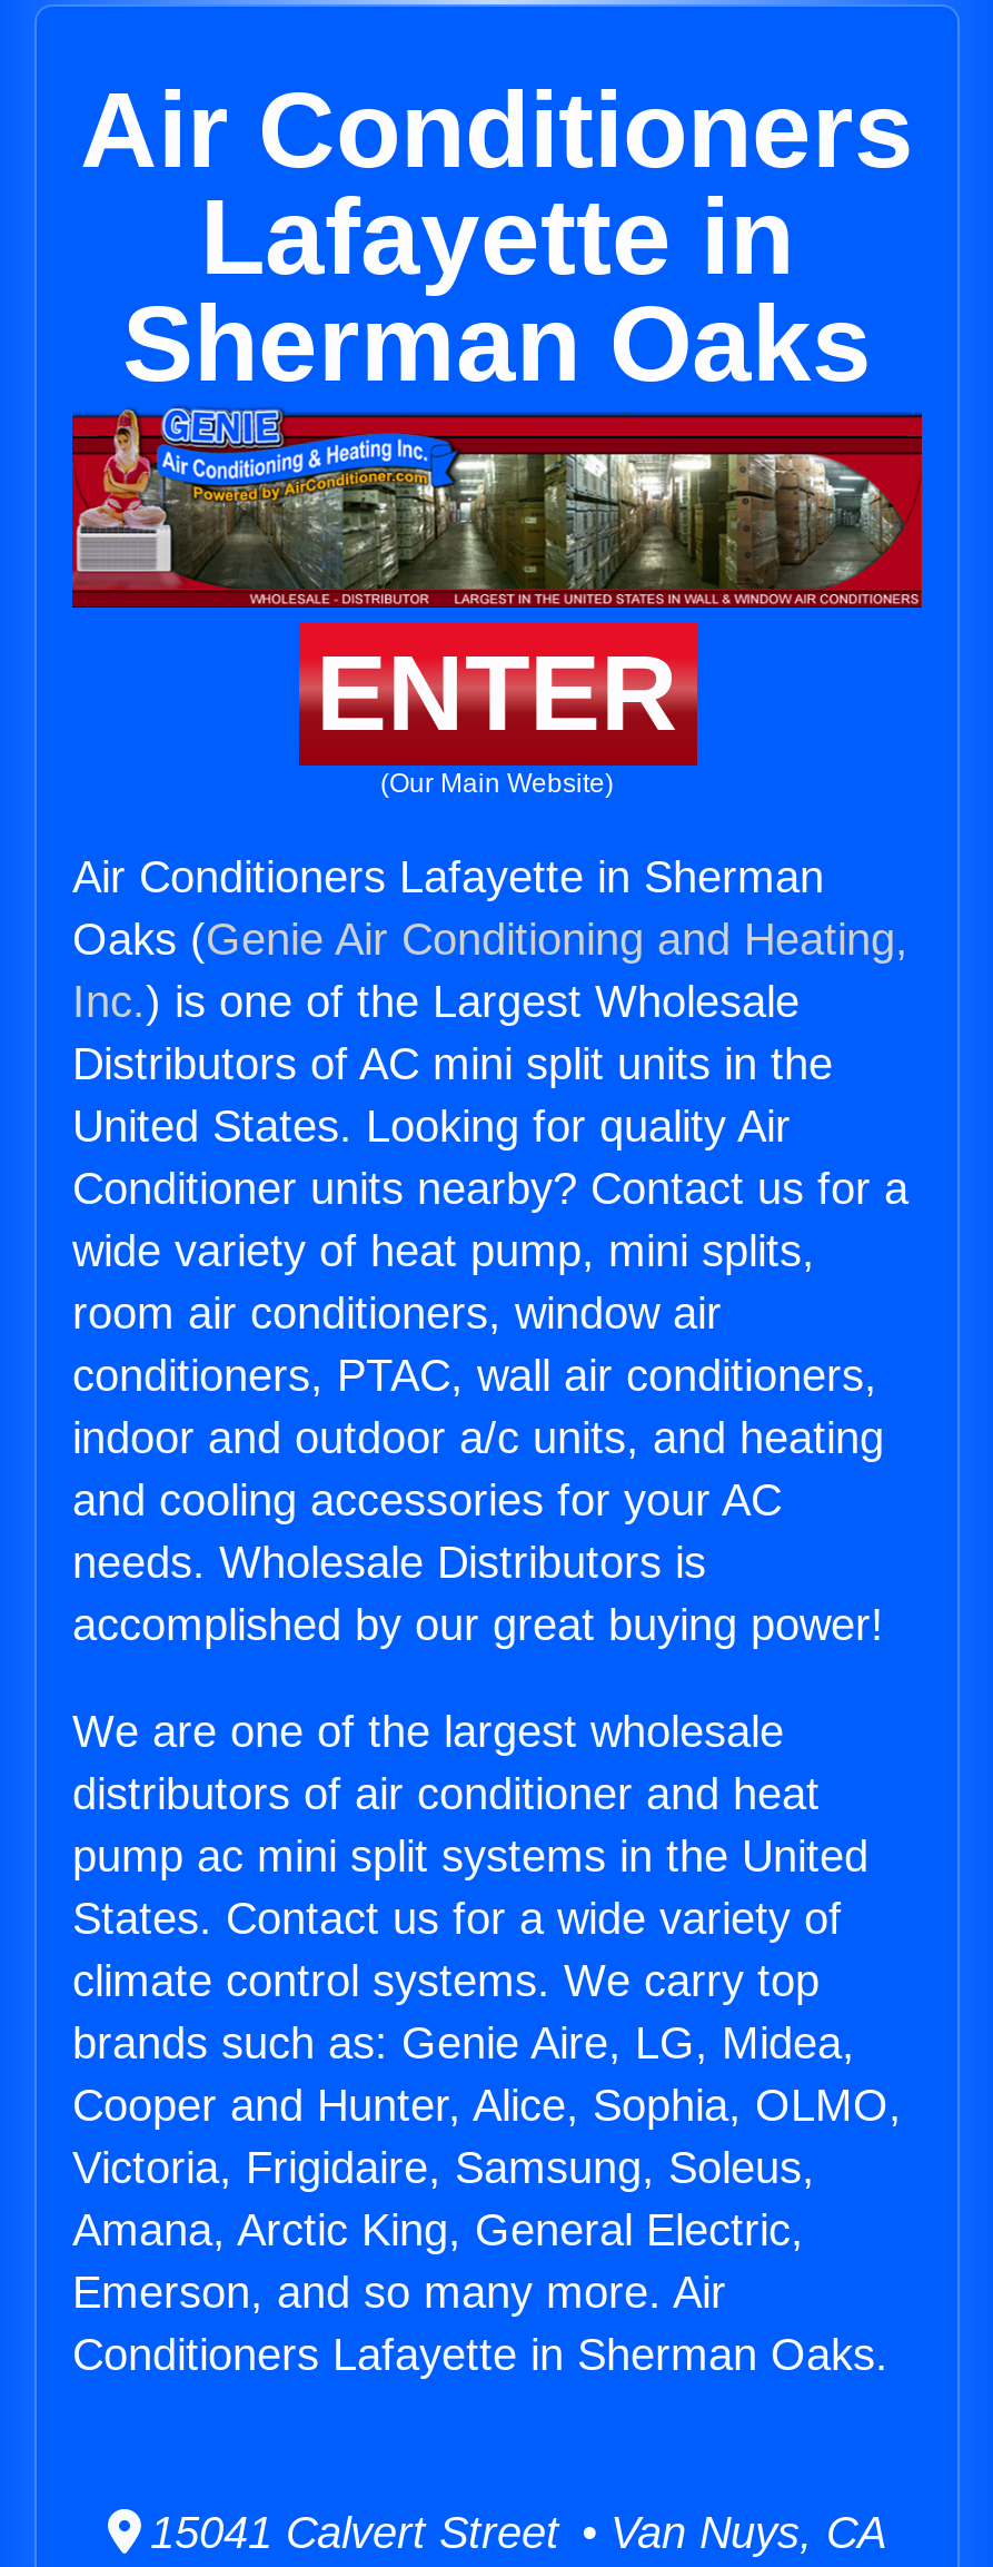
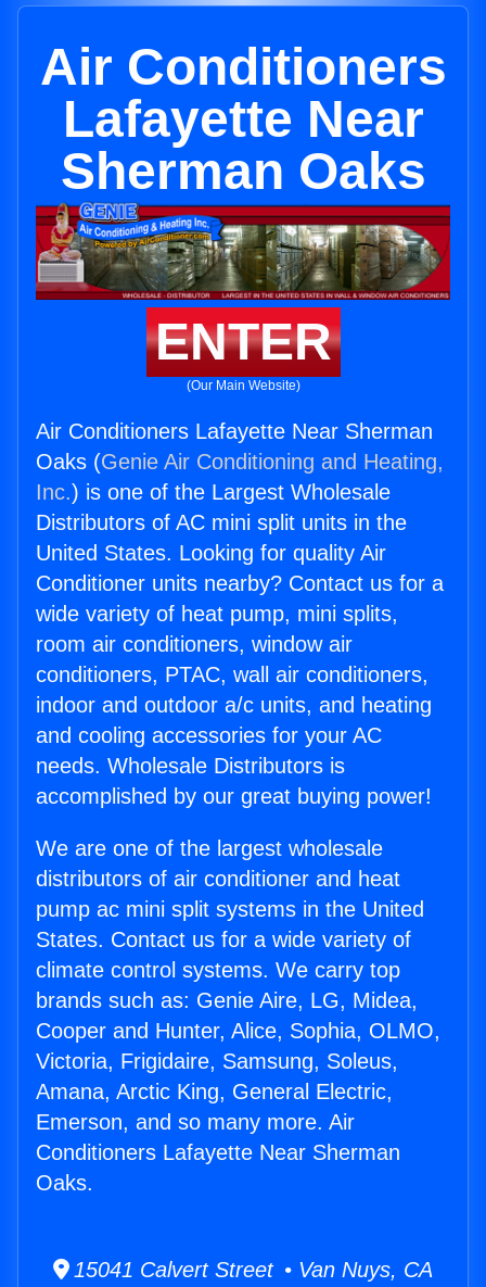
[200,178,794,296] Lafayette in -> [62,90,424,148] Lafayette Near
[72,853,824,902] Air Conditioners Lafayette in Sherman -> [36,419,433,443] Air Conditioners Lafayette Near Sherman
[72,2330,888,2379] Conditioners Lafayette in Sherman Oaks. -> [36,1140,400,1195] Conditioners Lafayette Near Sherman | Oaks.

